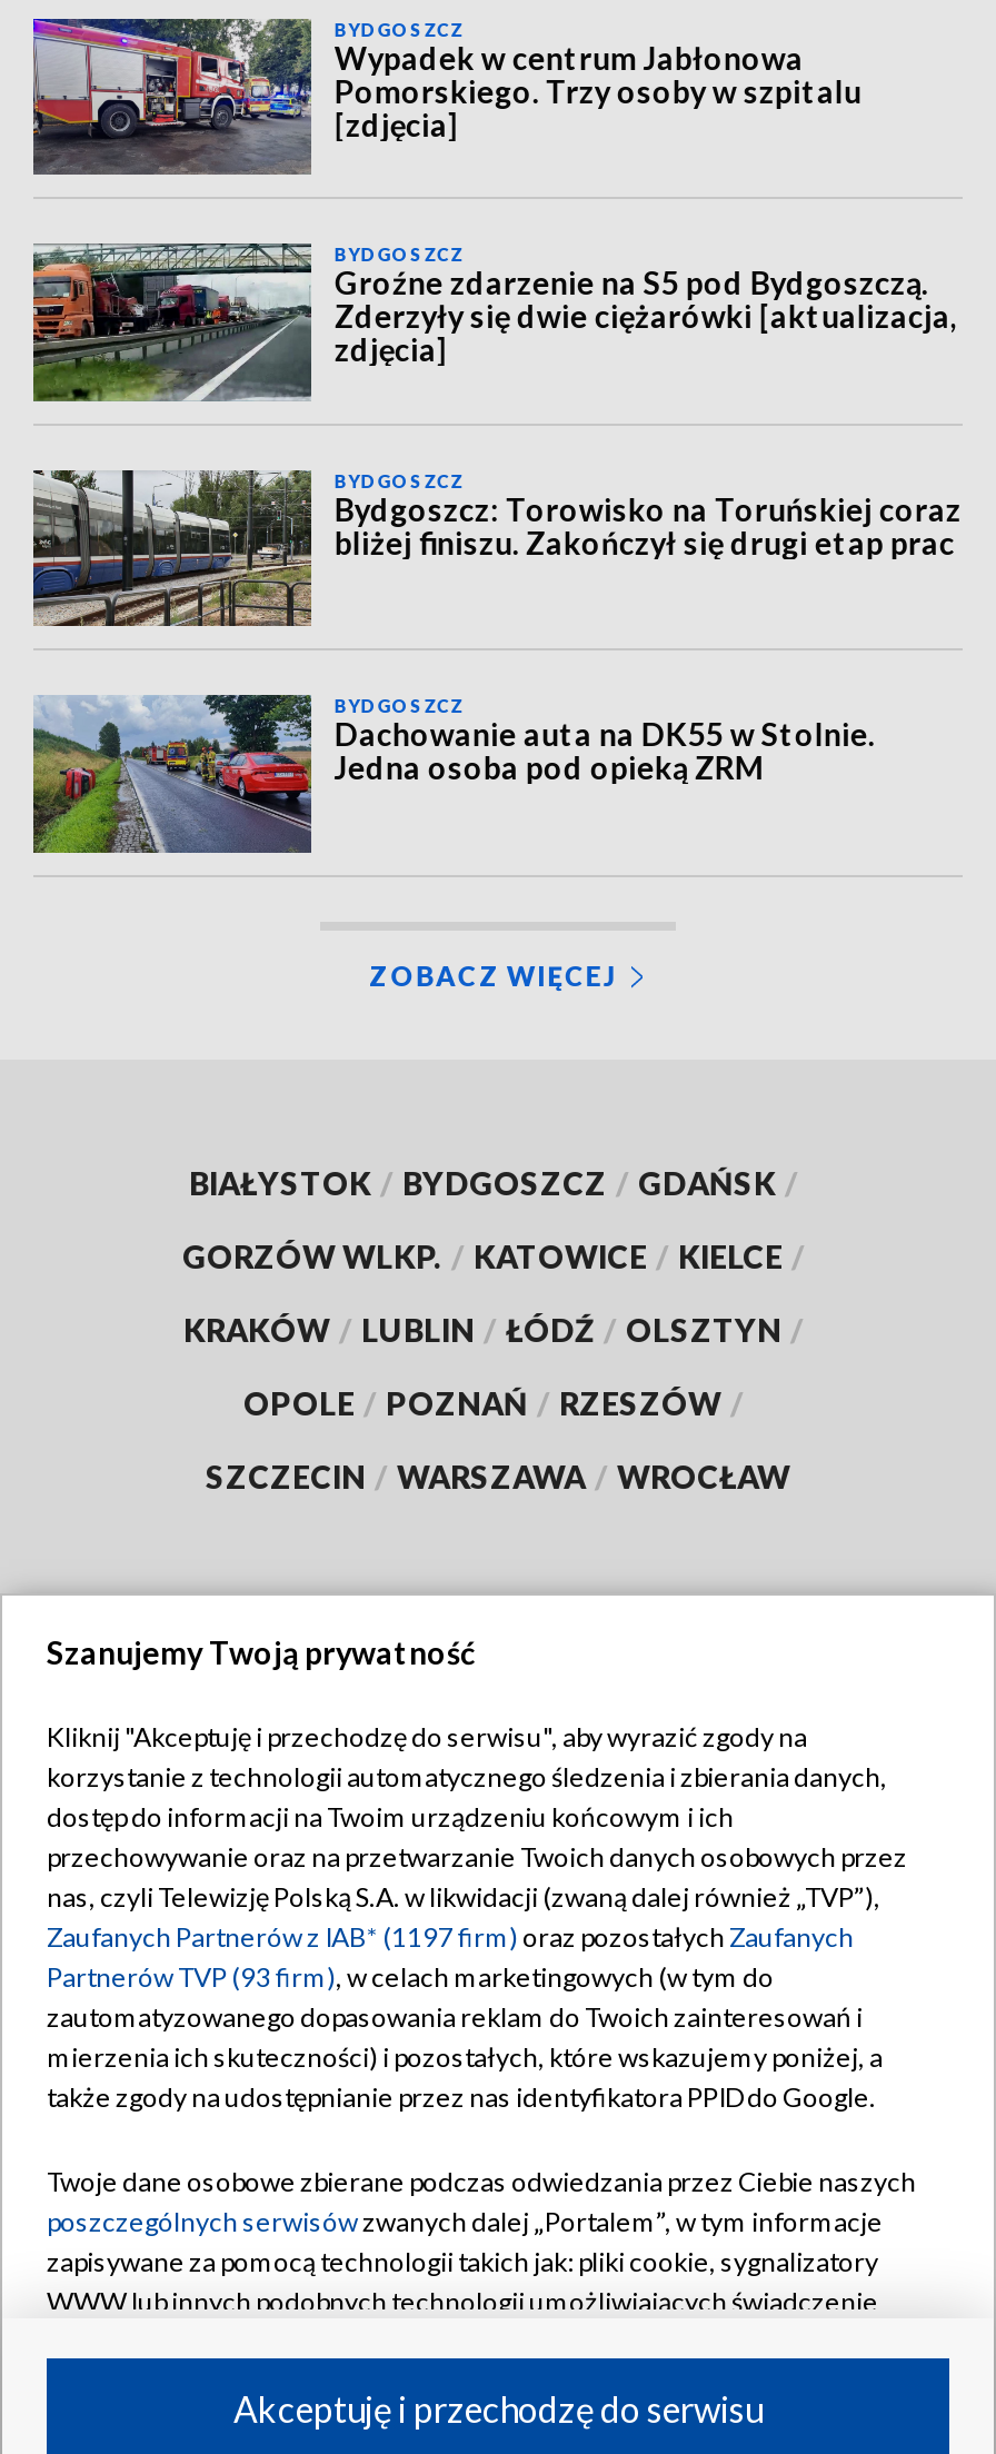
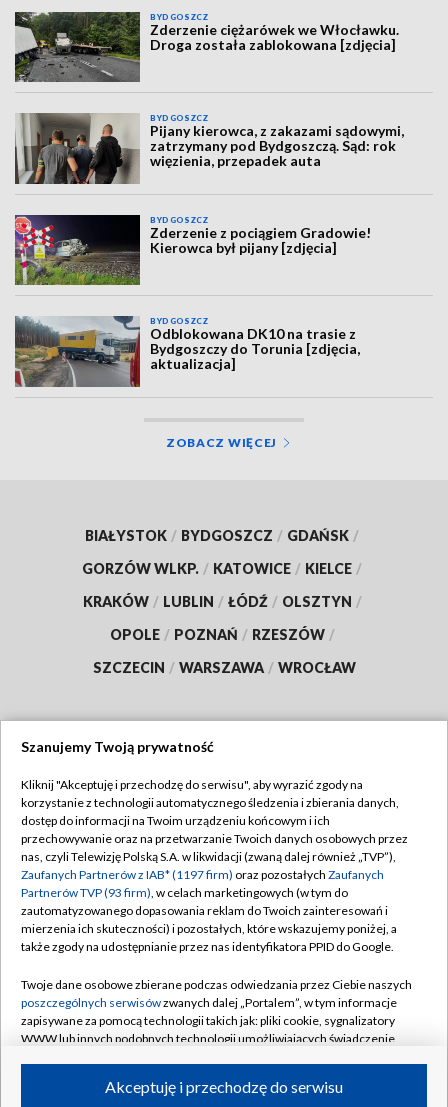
[31,17,861,170] [image] | Wypadek w centrum Jabłonowa | Pomorskiego. Trzy osoby w szpitalu | [zdjęcia] -> [14,11,399,81] [image] | Zderzenie ciężarówek we Włocławku. | Droga została zablokowana [zdjęcia]
[31,241,957,401] [image] | Groźne zdarzenie na S5 pod Bydgoszczą. | Zderzyły się dwie ciężarówki [aktualizacja, | zdjęcia] -> [15,113,404,185] [image] | Pijany kierowca, z zakazami sądowymi, | zatrzymany pod Bydgoszczą. Sąd: rok | więzienia, przepadek auta
[33,468,961,628] [image] | Bydgoszcz: Torowisko na Toruńskiej coraz | bliżej finiszu. Zakończył się drugi etap prac -> [15,214,371,286] [image] | Zderzenie z pociągiem Gradowie! | Kierowca był pijany [zdjęcia]
[33,695,875,853] [image] | Dachowanie auta na DK55 w Stolnie. | Jedna osoba pod opieką ZRM -> [15,316,360,387] [image] | Odblokowana DK10 na trasie z | Bydgoszczy do Torunia [zdjęcia, | aktualizacja]

